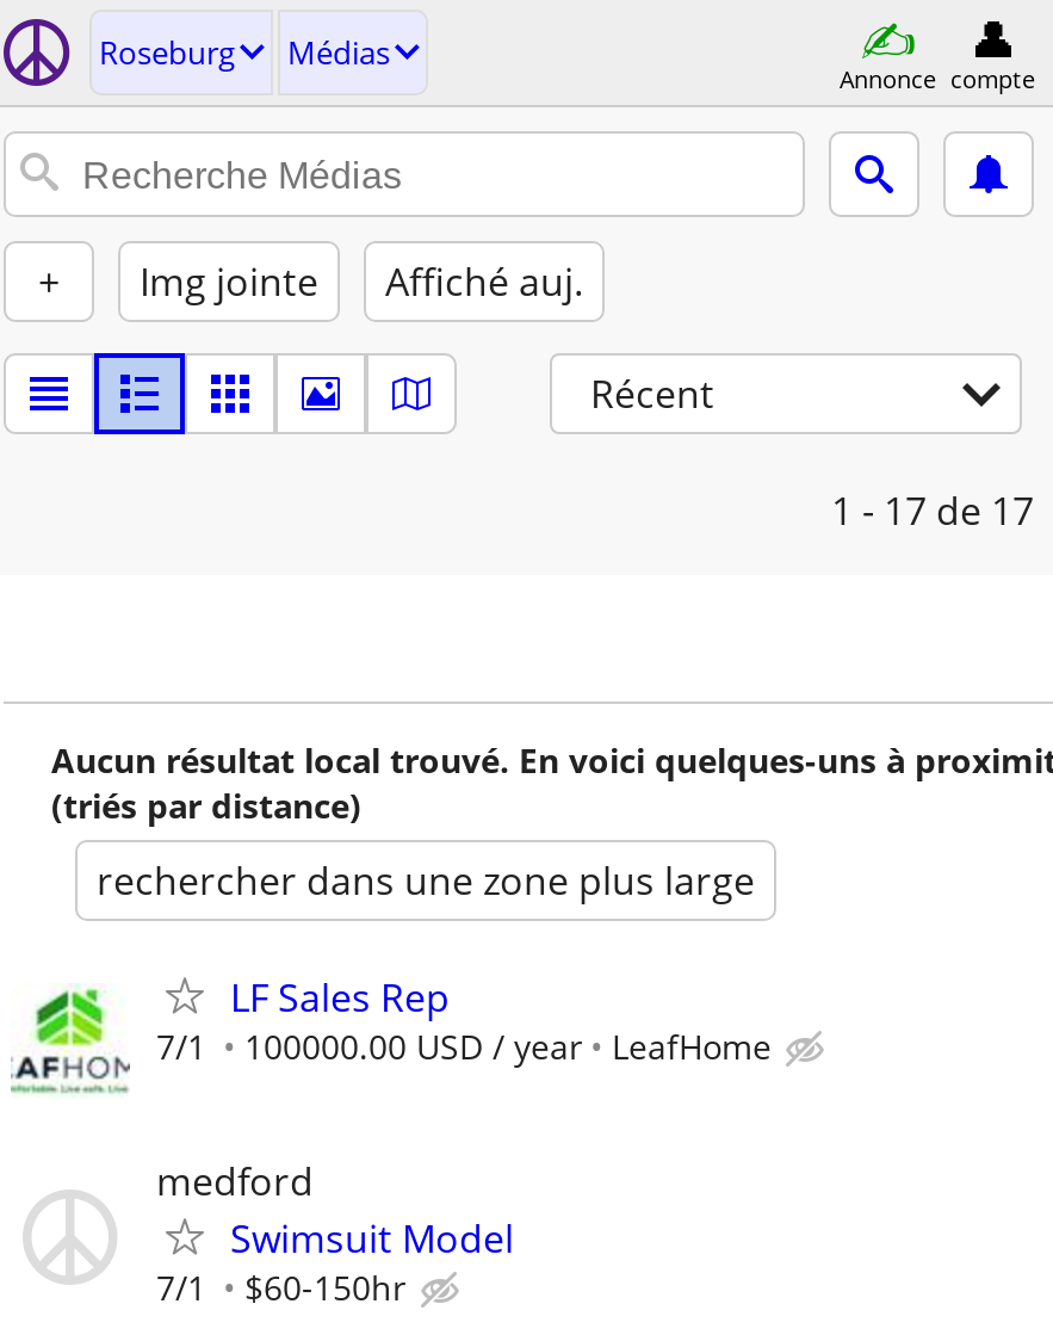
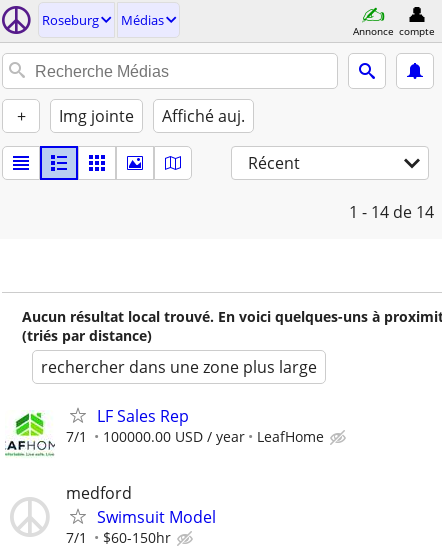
[831,484,1034,537] 1 - 17 de 17 -> [349,201,434,223] 1 - 14 de 14

